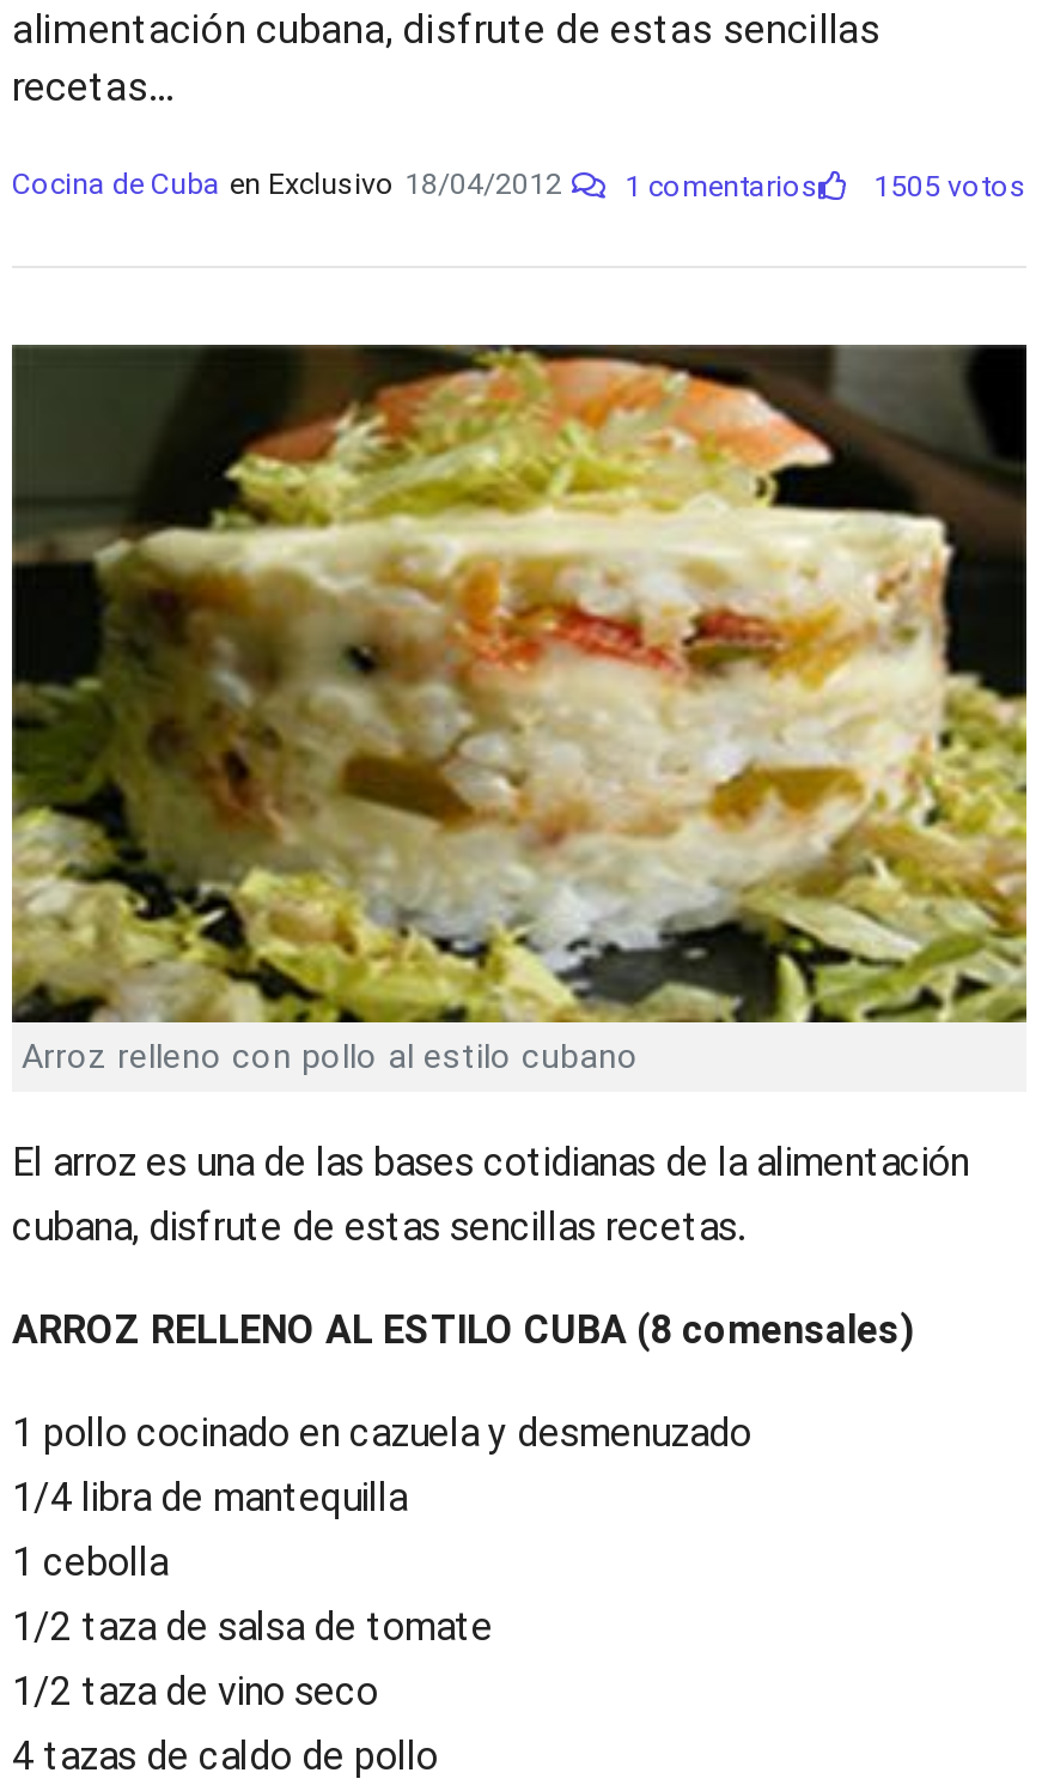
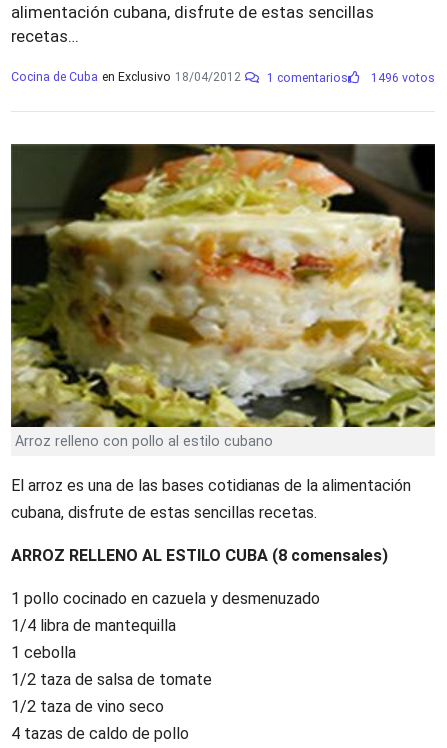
[12,168,1026,204] Cocina de Cuba en Exclusivo 18/04/2012 1 comentarios 1505 votos -> [11,70,435,85] Cocina de Cuba en Exclusivo 18/04/2012 1 comentarios 1496 votos

